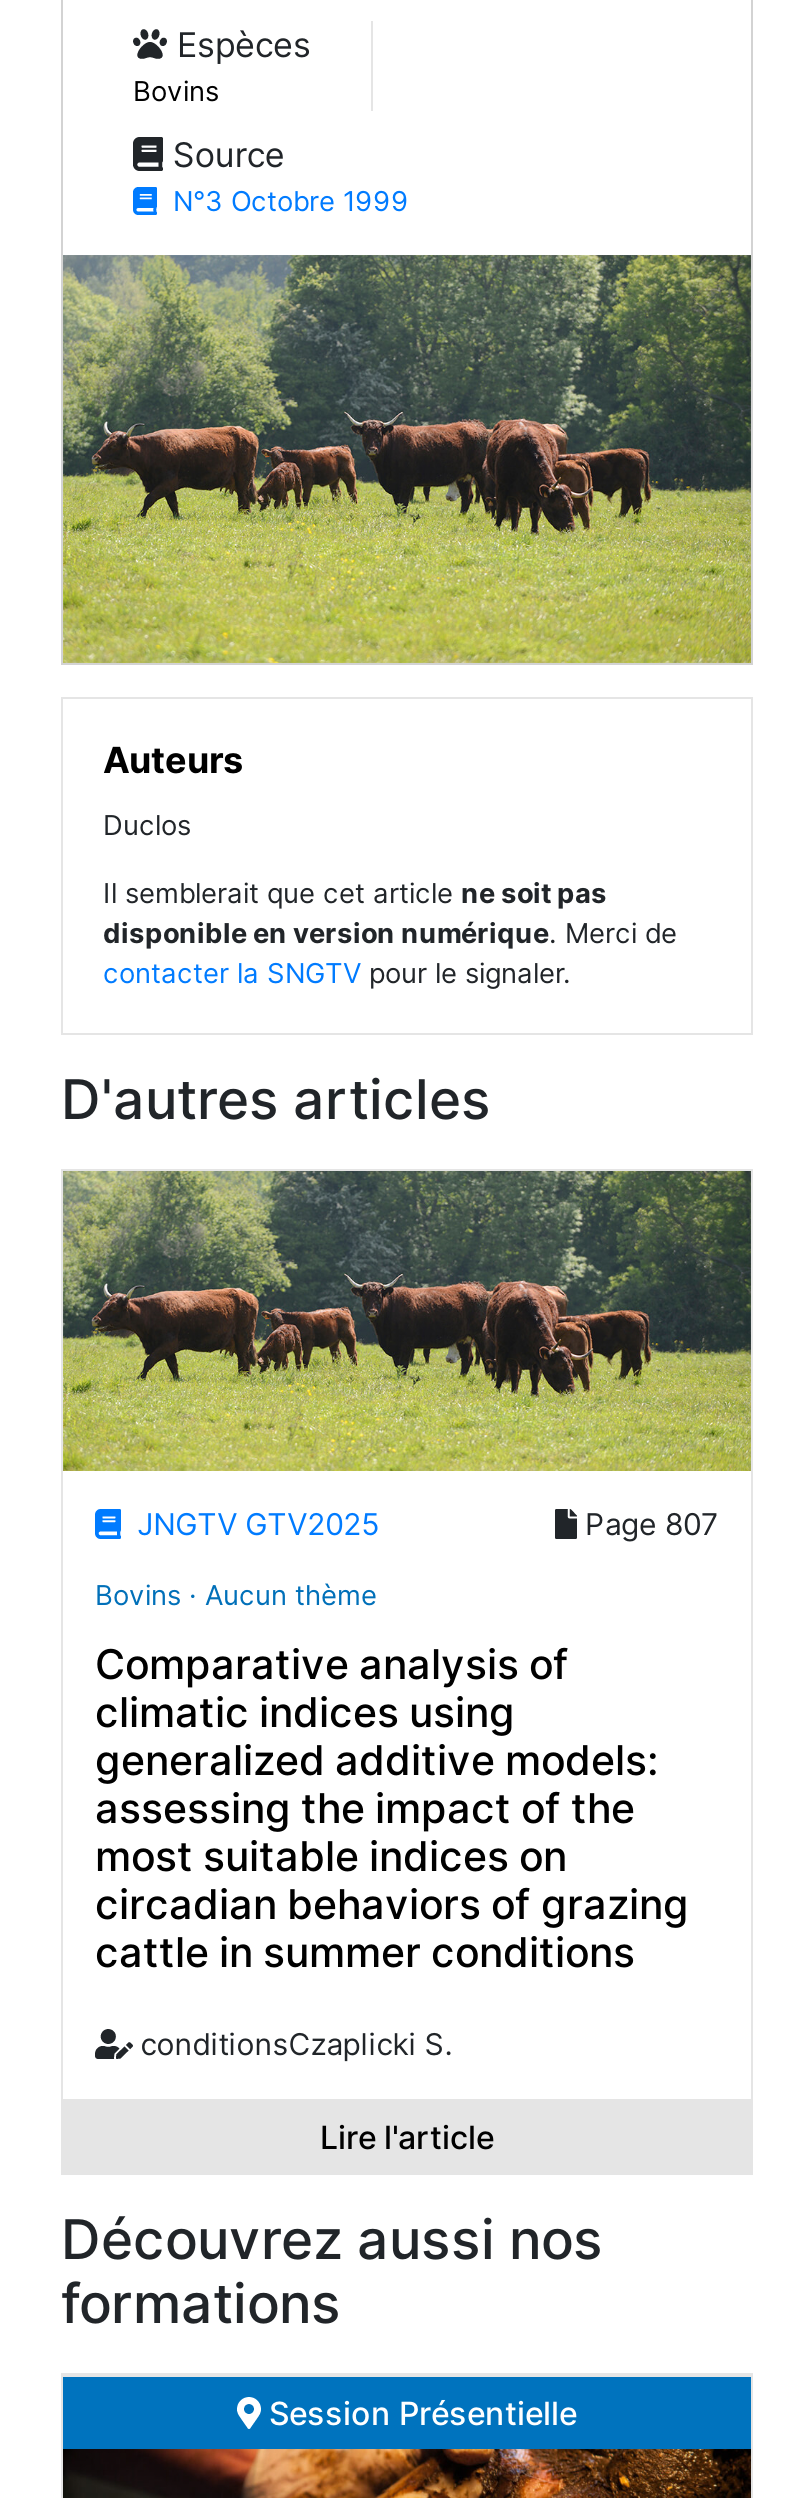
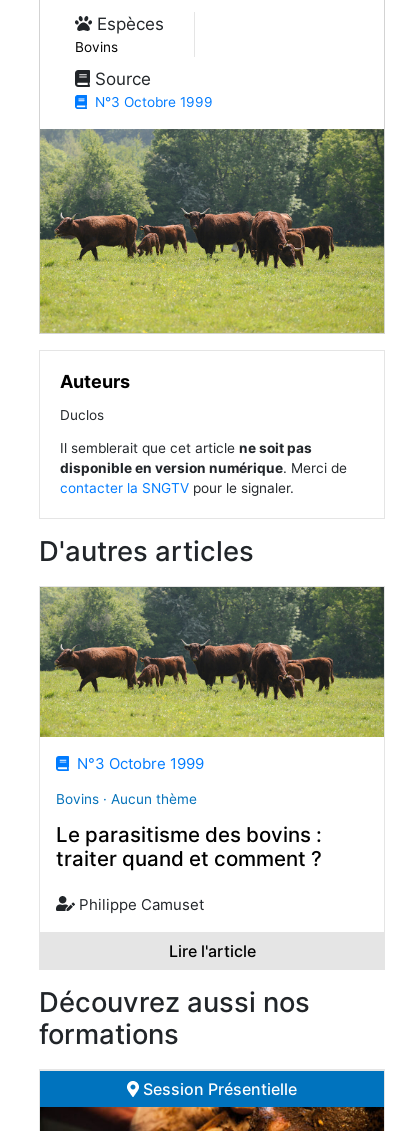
[121,1505,719,1543] JNGTV GTV2025 | Page 807 -> [69,754,204,773] N°3 Octobre 1999
[95,1640,689,1978] Comparative analysis of | climatic indices using | generalized additive models: | assessing the impact of the | most suitable indices on | circadian behaviors of grazing | cattle in summer conditions -> [56,822,322,871] Le parasitisme des bovins : | traiter quand et comment ?
[133,2025,453,2063] conditionsCzaplicki S. -> [75,895,204,914] Philippe Camuset

